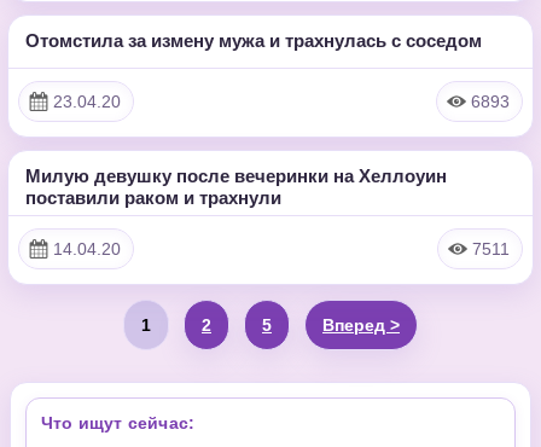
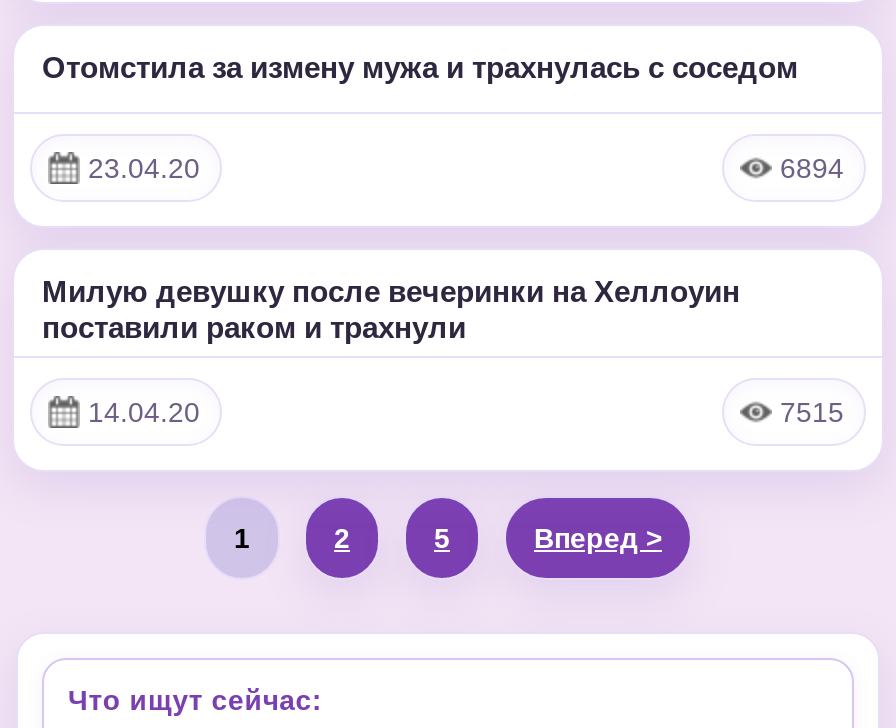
[471,92,510,111] 6893 -> [780,152,844,184] 6894
[472,239,510,259] 7511 -> [780,396,844,428] 7515

